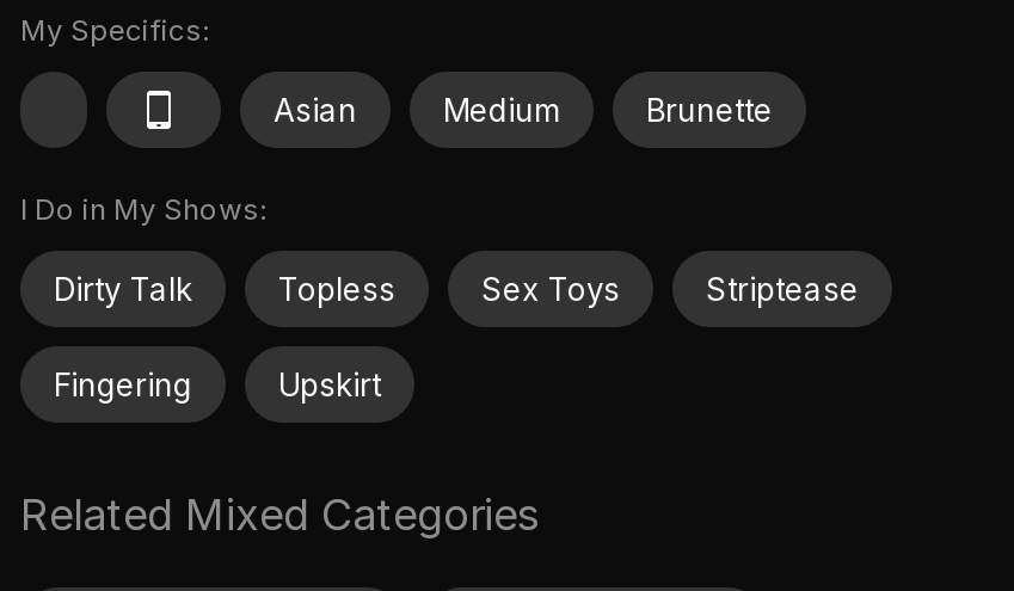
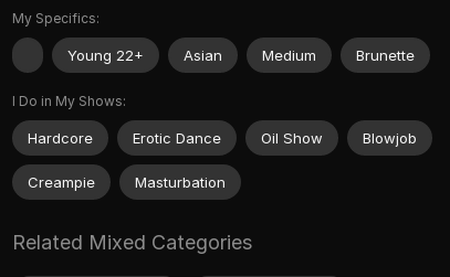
none -> [67,46,144,63] Young 22+
[54,270,859,308] Dirty Talk | Topless | Sex Toys | Striptease -> [28,129,417,146] Hardcore | Erotic Dance | Oil Show | Blowjob
[54,365,381,404] Fingering | Upskirt -> [28,173,226,190] Creampie | Masturbation

